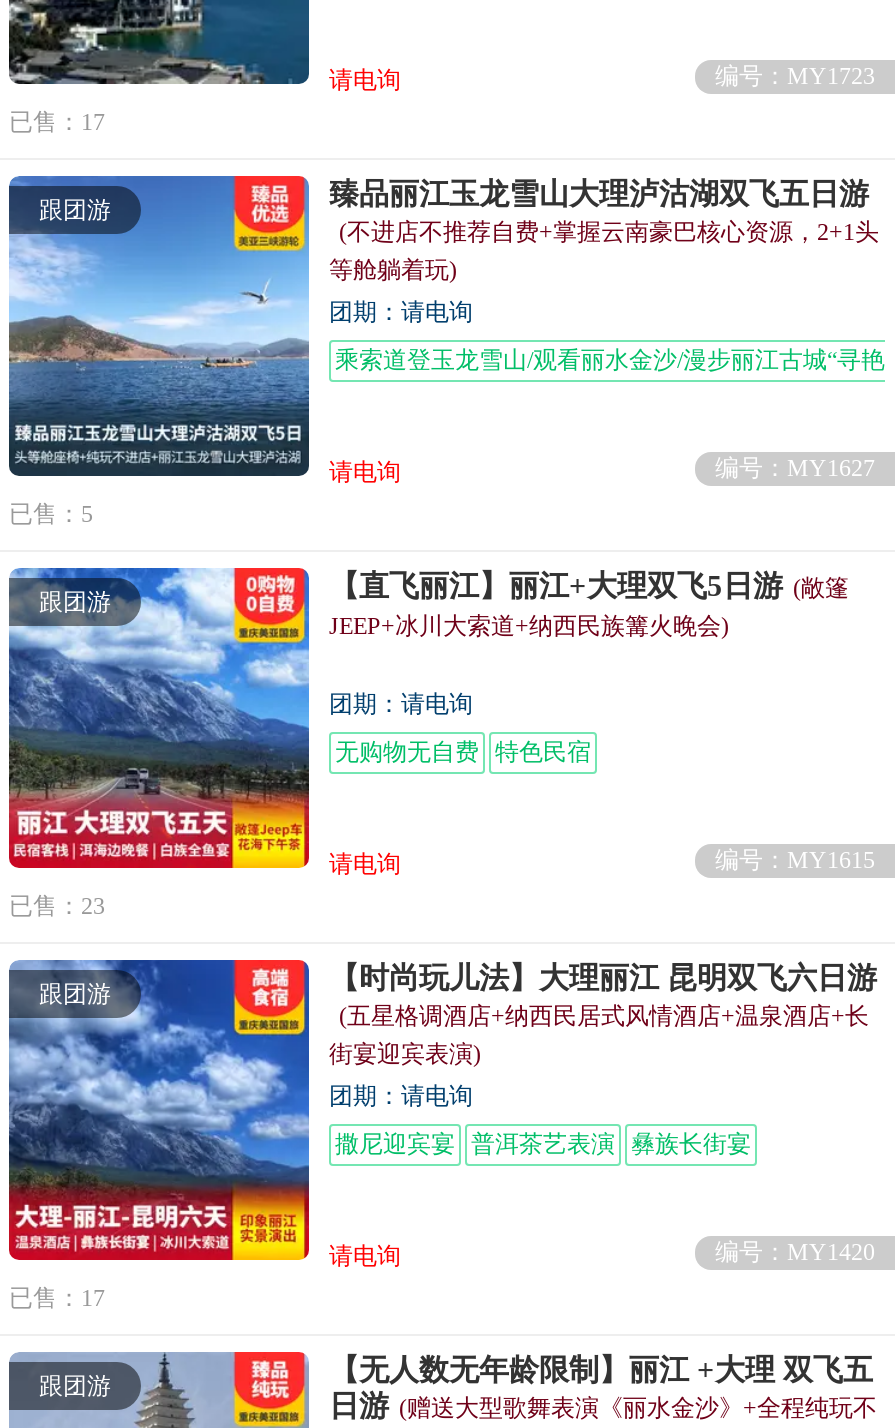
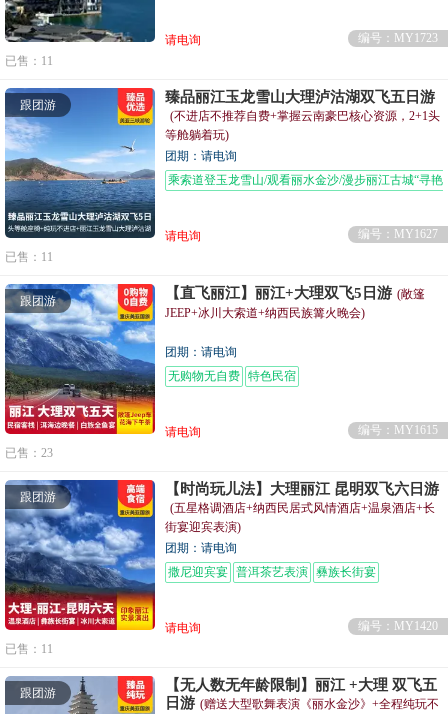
[9,109,105,137] 已售：17 -> [5,54,53,68] 已售：11
[9,501,93,529] 已售：5 -> [5,250,53,264] 已售：11
[9,1285,105,1313] 已售：17 -> [5,642,53,656] 已售：11

